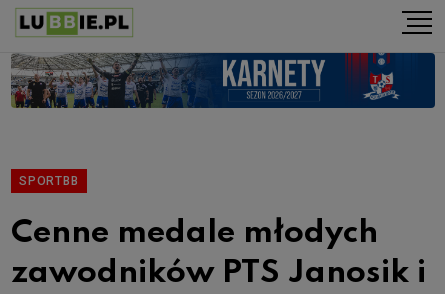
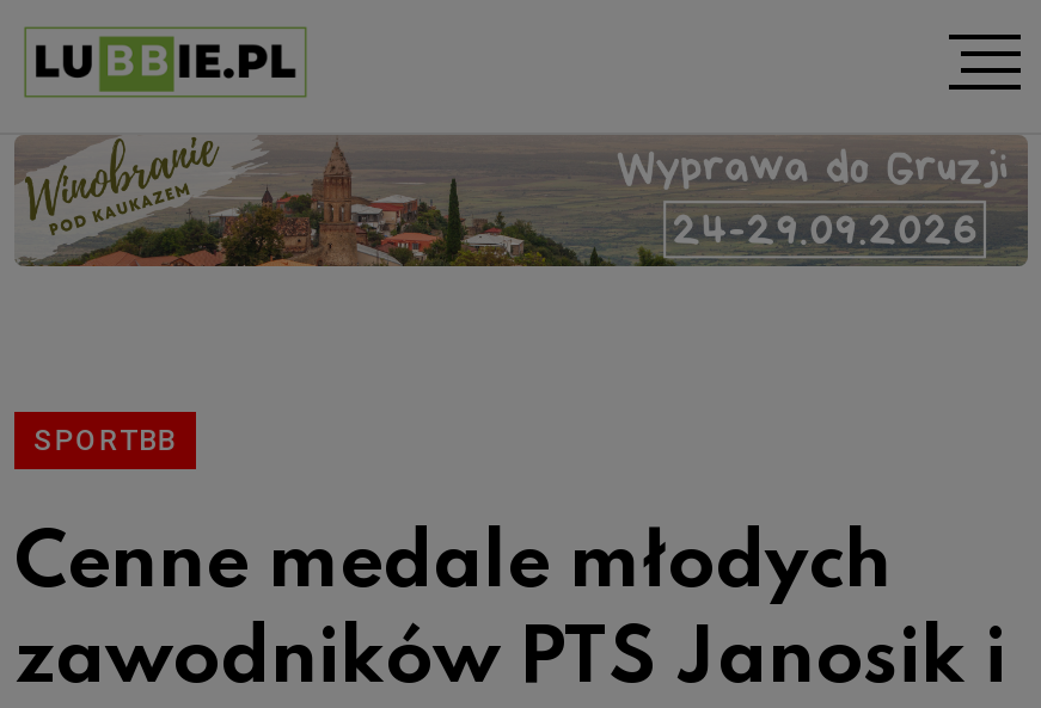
[11,52,436,109] [image] -> [14,135,1030,269] [image]

